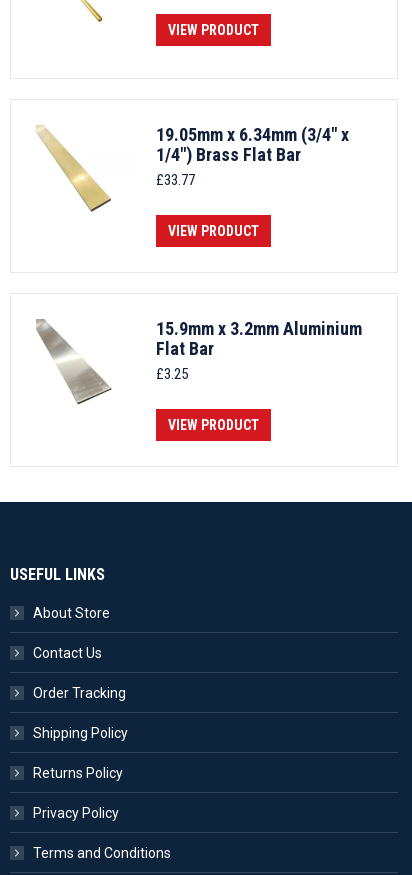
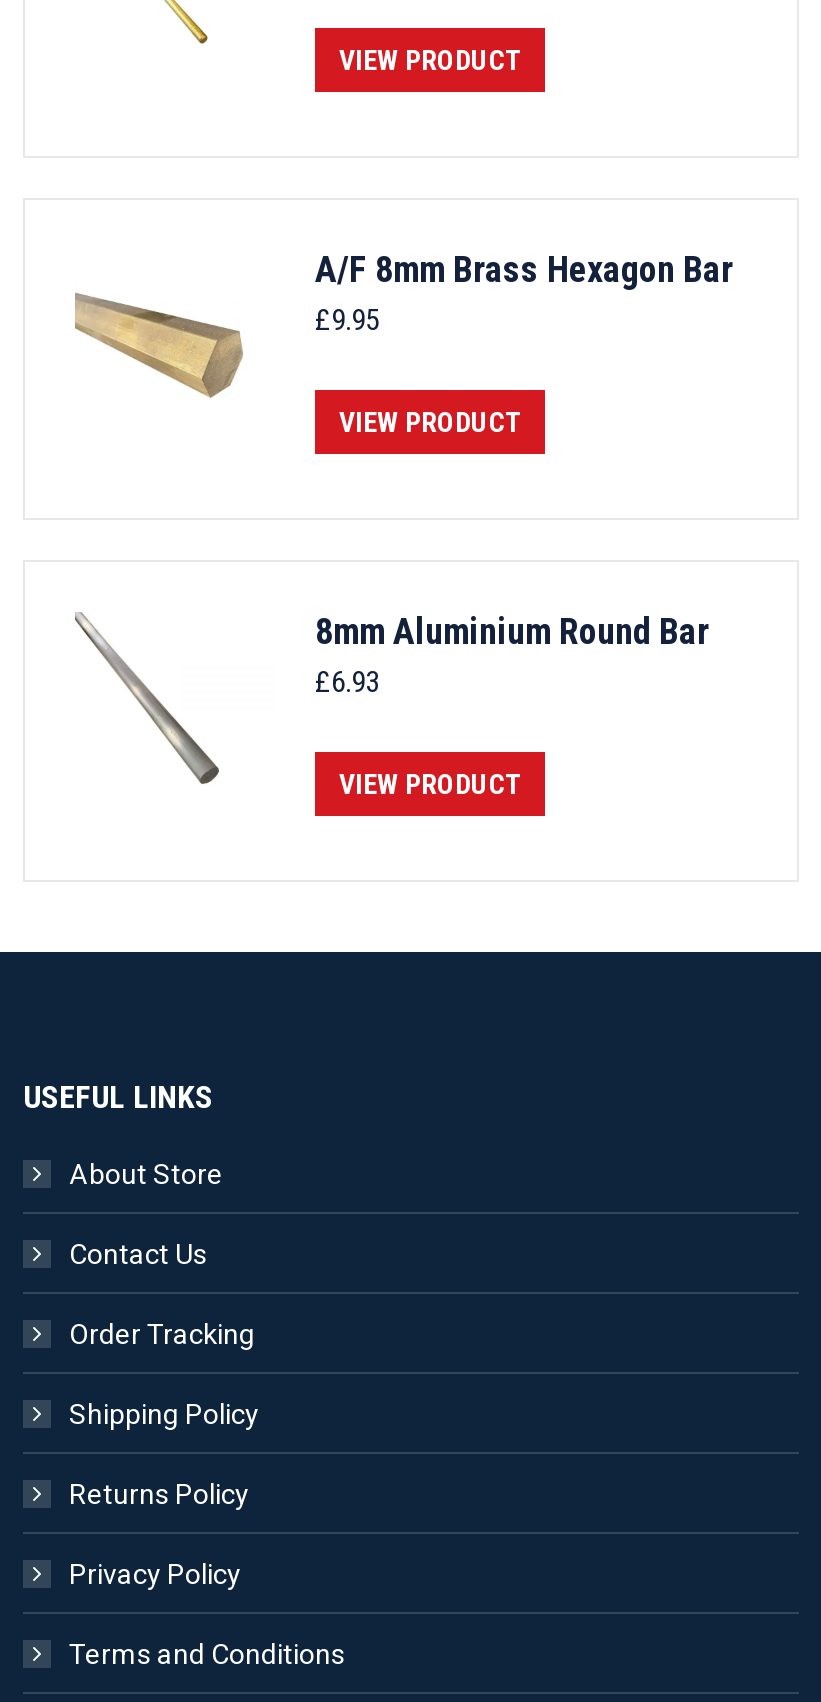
[36,124,349,212] [image] | 19.05mm x 6.34mm (3/4" x | 1/4") Brass Flat Bar | £33.77 -> [73,248,733,398] [image] | A/F 8mm Brass Hexagon Bar | £9.95
[36,318,112,412] [image] -> [81,598,221,786] [image]
[156,318,362,383] 15.9mm x 3.2mm Aluminium | Flat Bar | £3.25 -> [315,610,709,700] 8mm Aluminium Round Bar | £6.93

